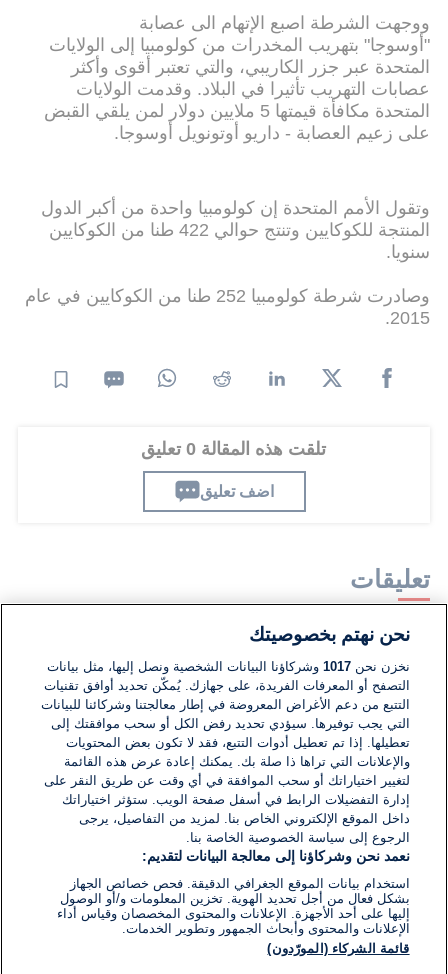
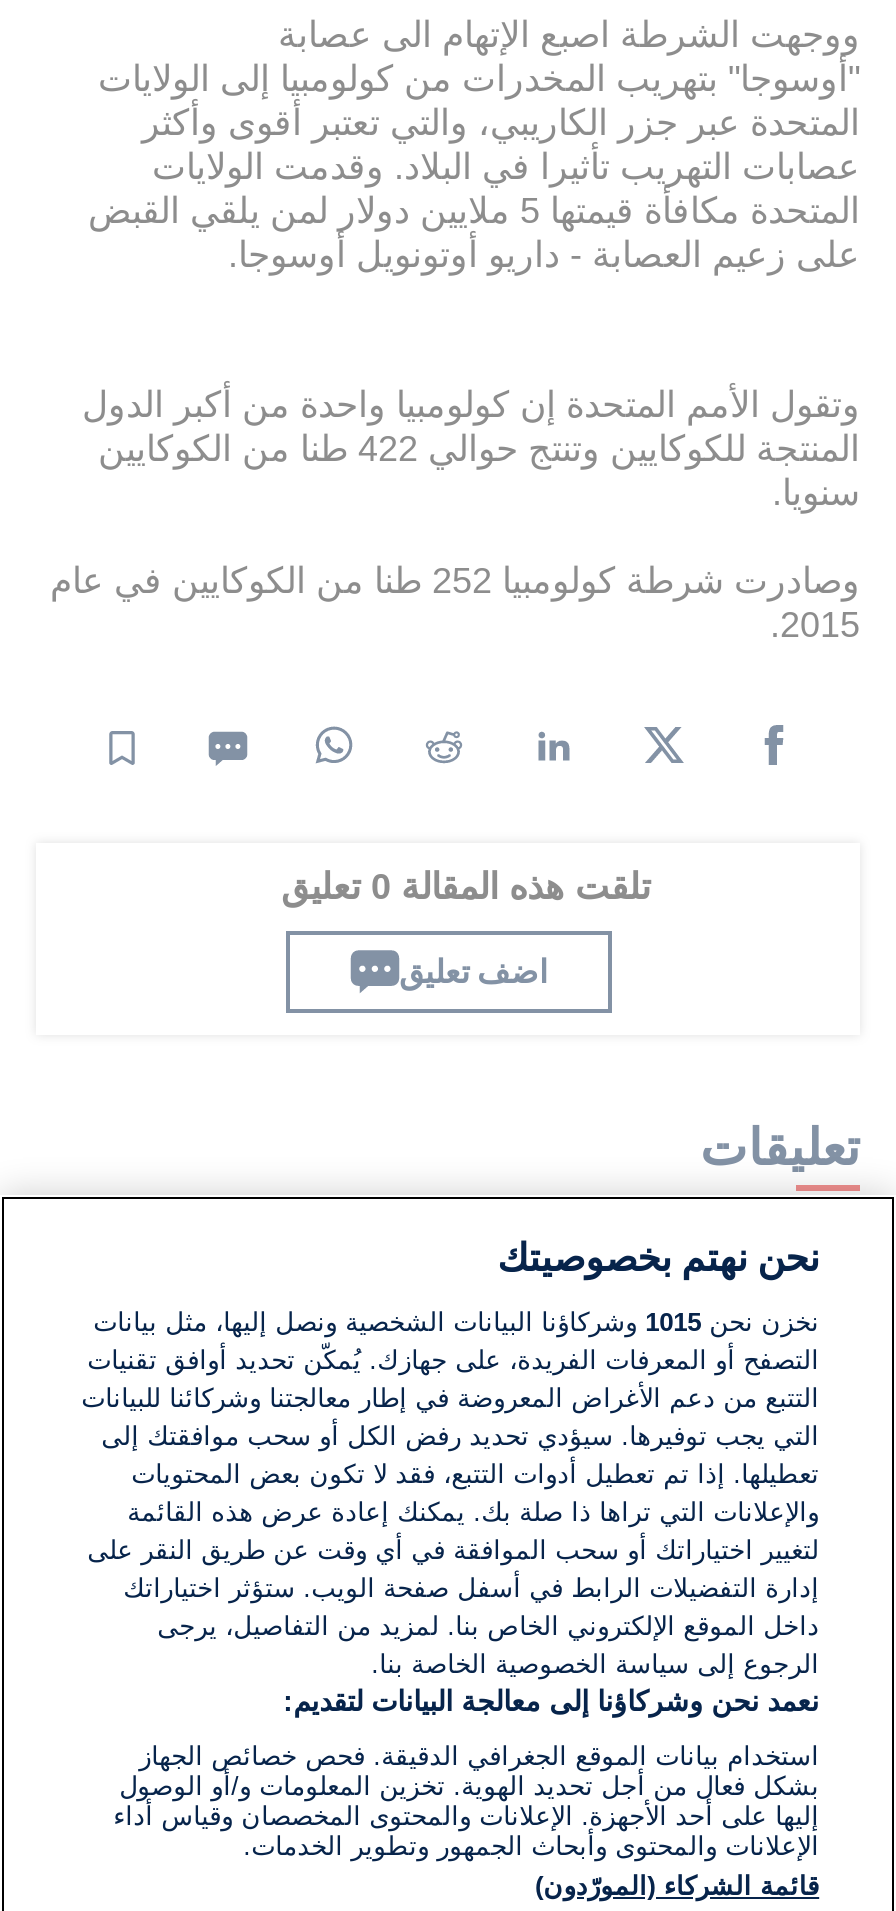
[47,659,410,674] نخزن نحن 1017 وشركاؤنا البيانات الشخصية ونصل إليها، مثل بيانات -> [93,1307,819,1337] نخزن نحن 1015 وشركاؤنا البيانات الشخصية ونصل إليها، مثل بيانات

